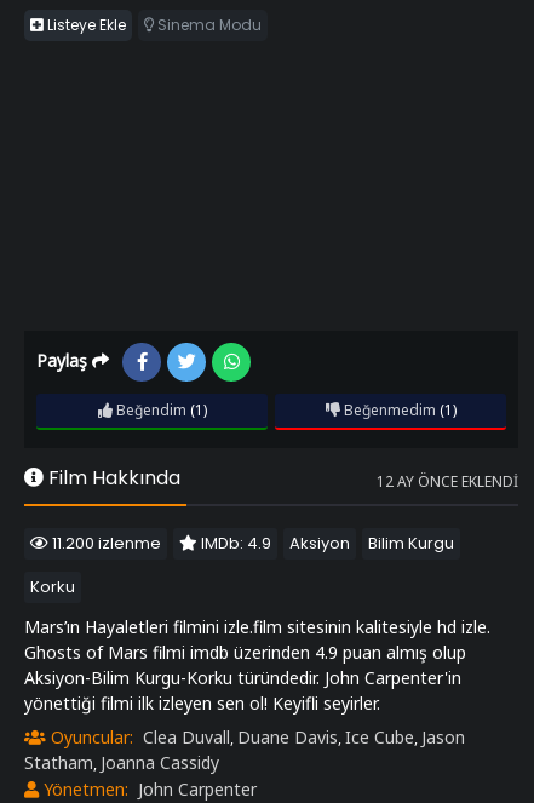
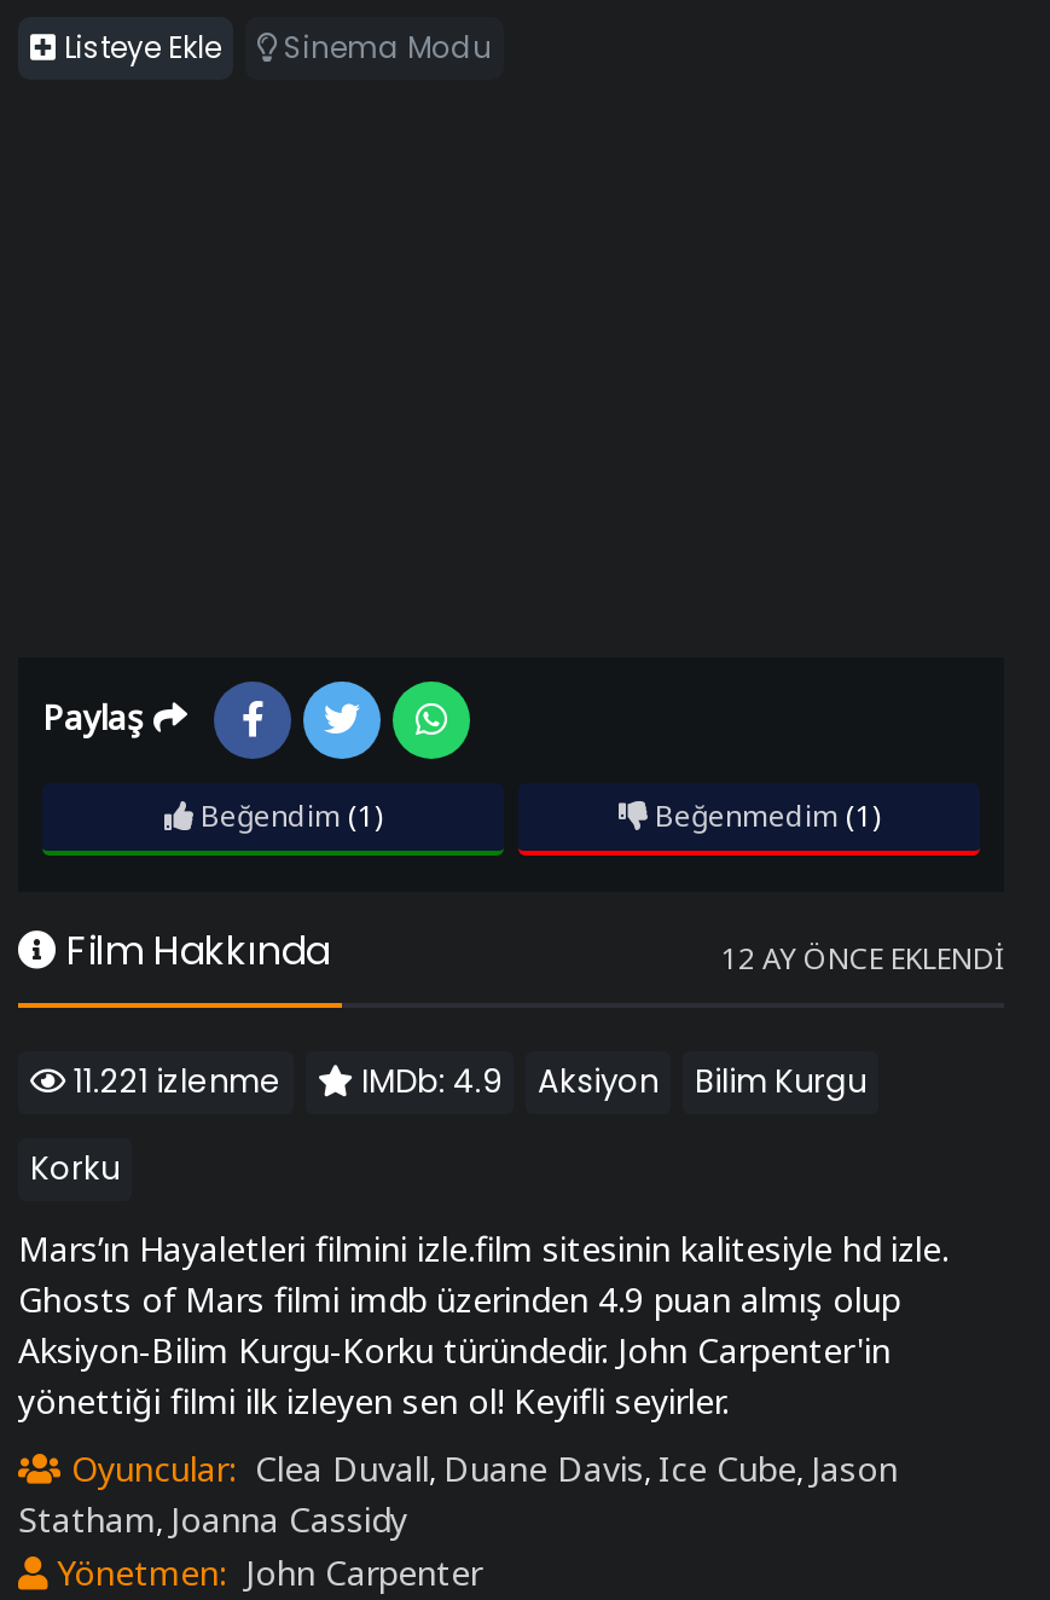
[48,531,454,554] 11.200 izlenme IMDb: 4.9 Aksiyon Bilim Kurgu -> [66,1057,866,1103] 11.221 izlenme IMDb: 4.9 Aksiyon Bilim Kurgu

